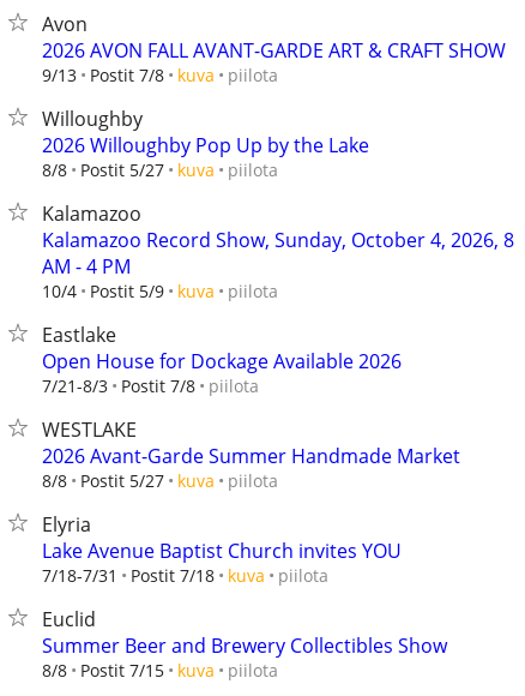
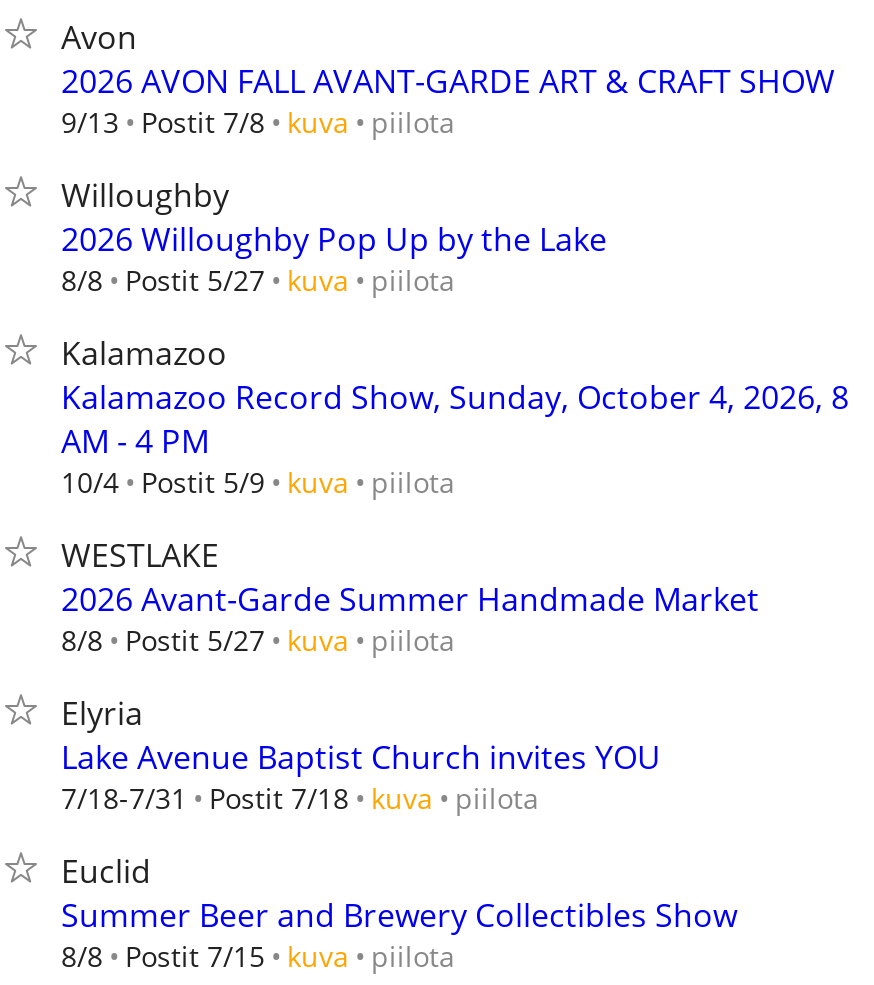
[42,322,402,397] Eastlake | Open House for Dockage Available 2026 | 7/21-8/3 Postit 7/8 piilota -> none

